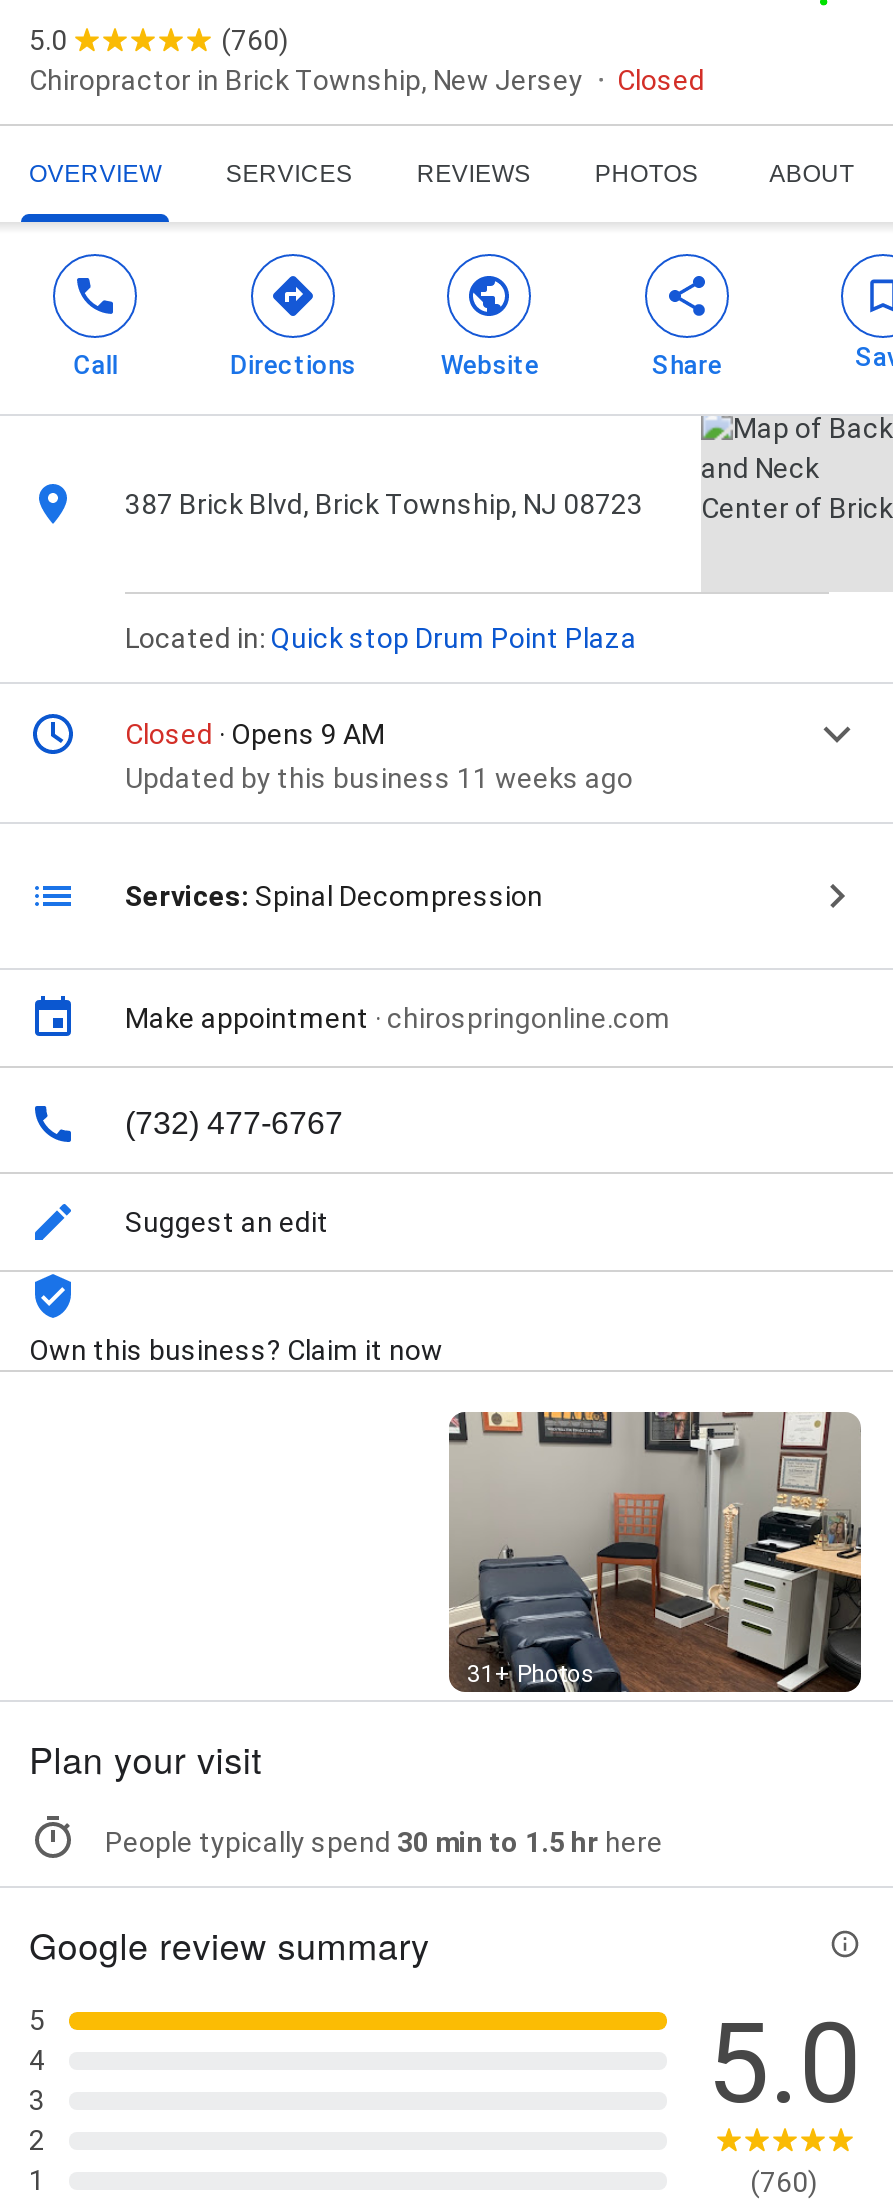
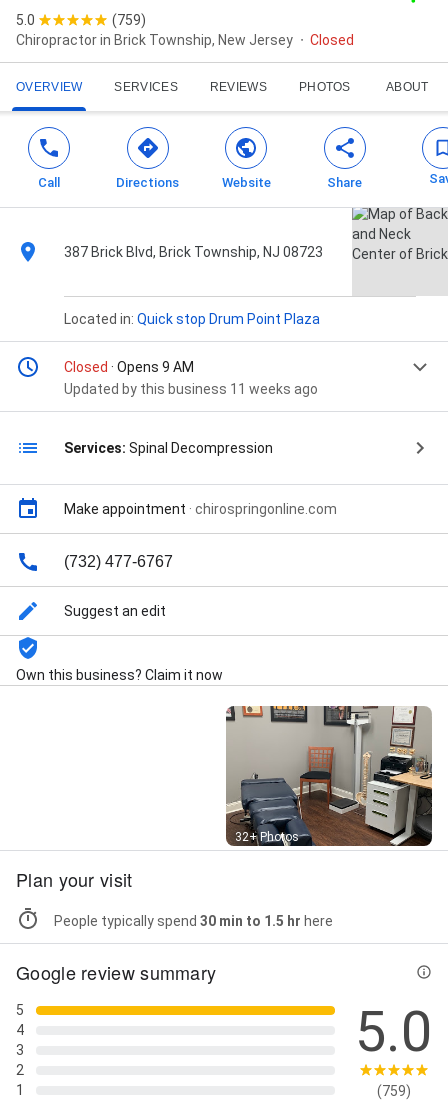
[221,24,289,56] (760) -> [112,12,146,28] (759)
[467,1660,595,1688] 31+ Photos -> [235,830,299,844] 32+ Photos
[750,2165,818,2197] (760) -> [376,1083,410,1099] (759)

